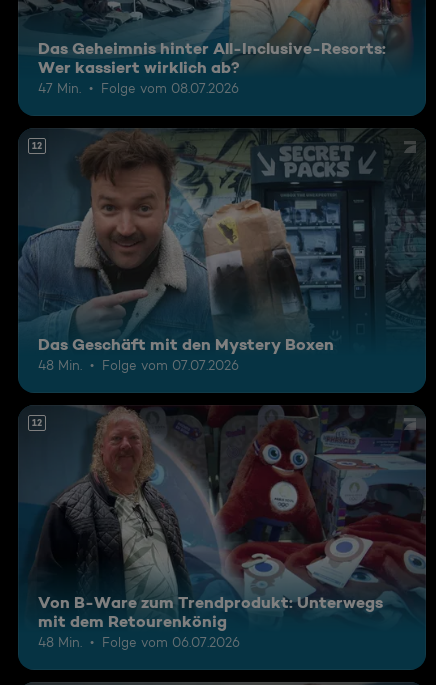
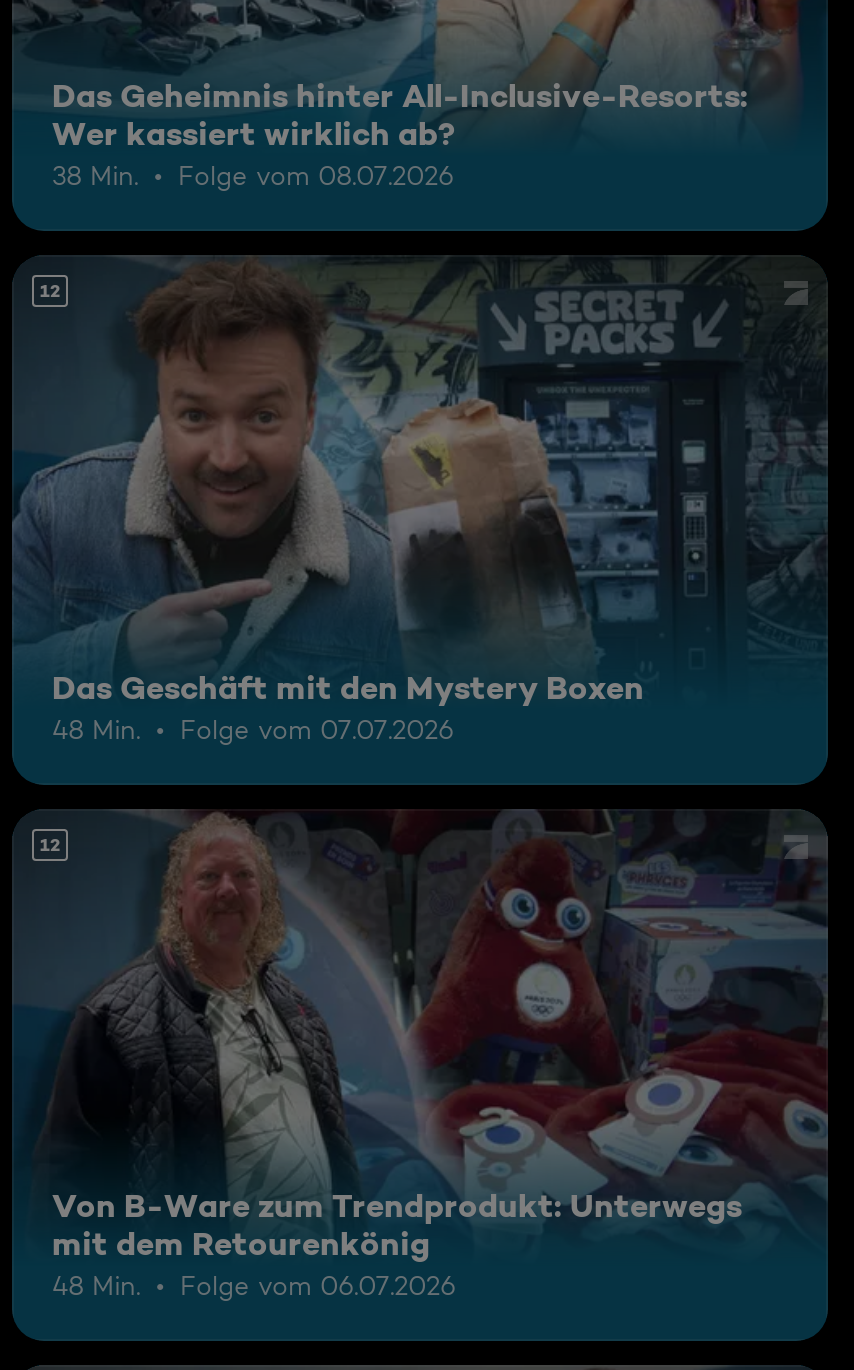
[38,80,239,96] 47 Min. Folge vom 08.07.2026 -> [52,159,454,191] 38 Min. Folge vom 08.07.2026

